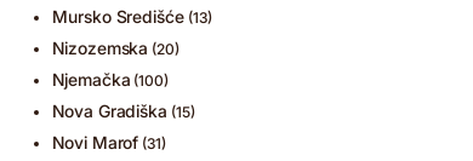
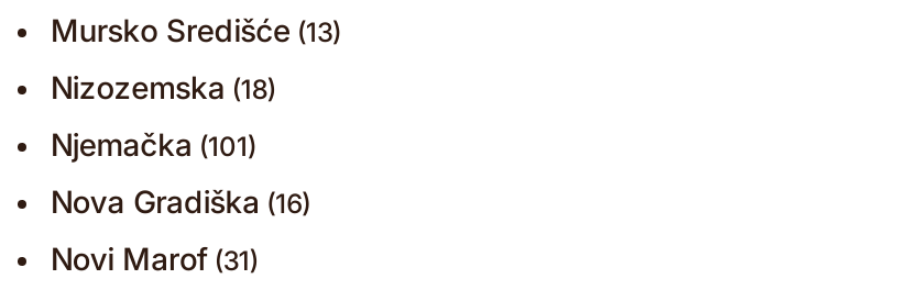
[52,38,180,58] Nizozemska (20) -> [51,68,276,105] Nizozemska (18)
[52,69,169,90] Njemačka (100) -> [51,125,256,163] Njemačka (101)
[52,100,195,121] Nova Gradiška (15) -> [51,182,311,220] Nova Gradiška (16)

